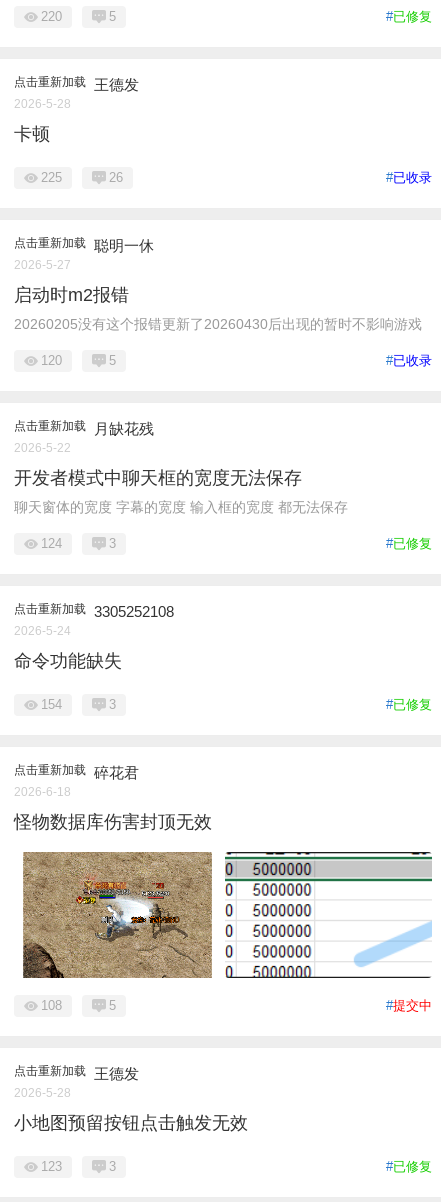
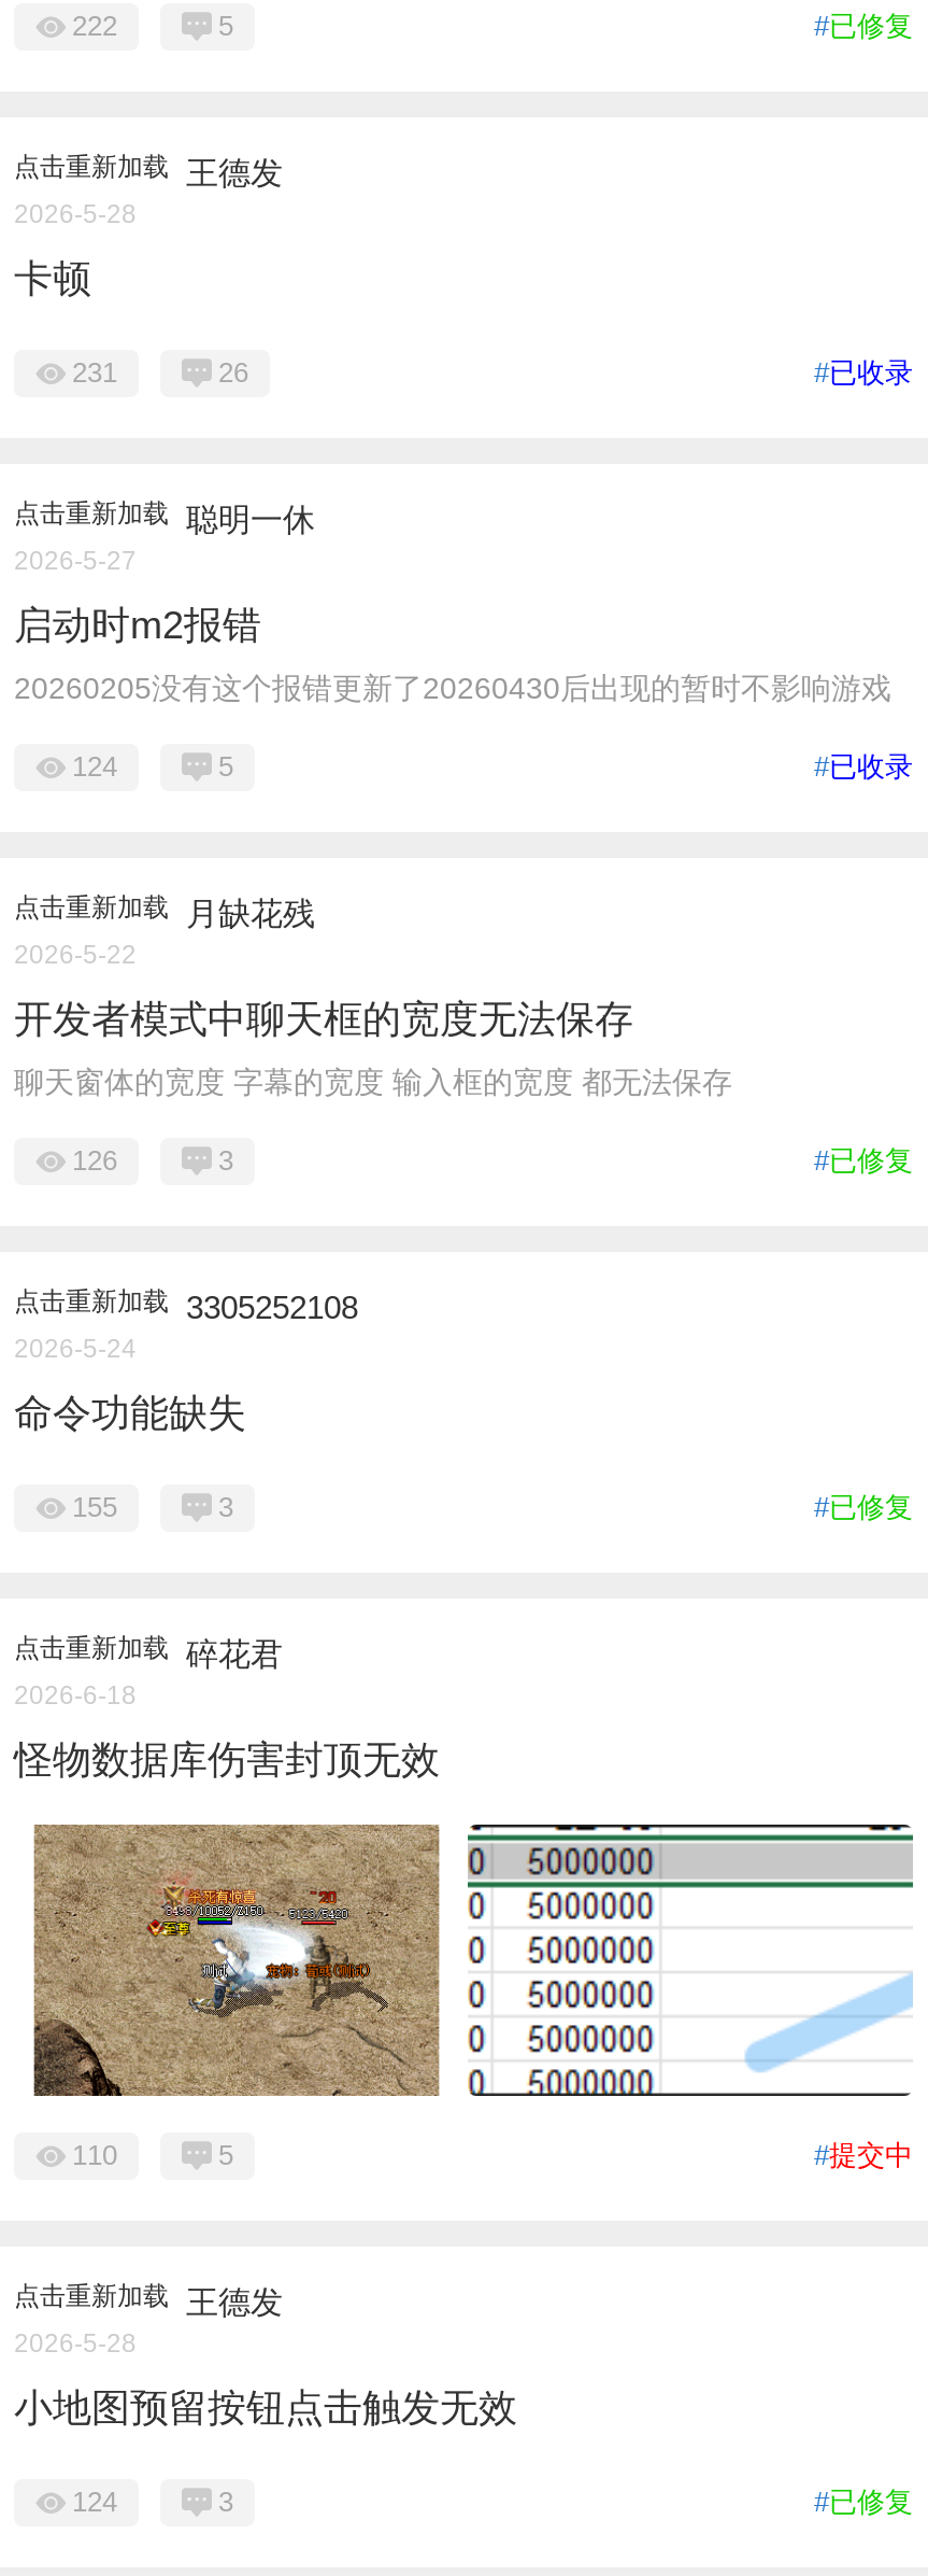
[41,9,62,24] 220 -> [72,9,117,42] 222
[41,170,62,185] 225 -> [72,356,117,388] 231
[41,353,62,368] 120 -> [72,750,117,782] 124
[41,536,62,551] 124 -> [72,1144,117,1176] 126
[41,697,62,712] 154 -> [72,1490,117,1523] 155
[41,998,62,1013] 108 -> [72,2139,117,2171] 110
[41,1159,62,1174] 123 -> [72,2485,117,2517] 124

